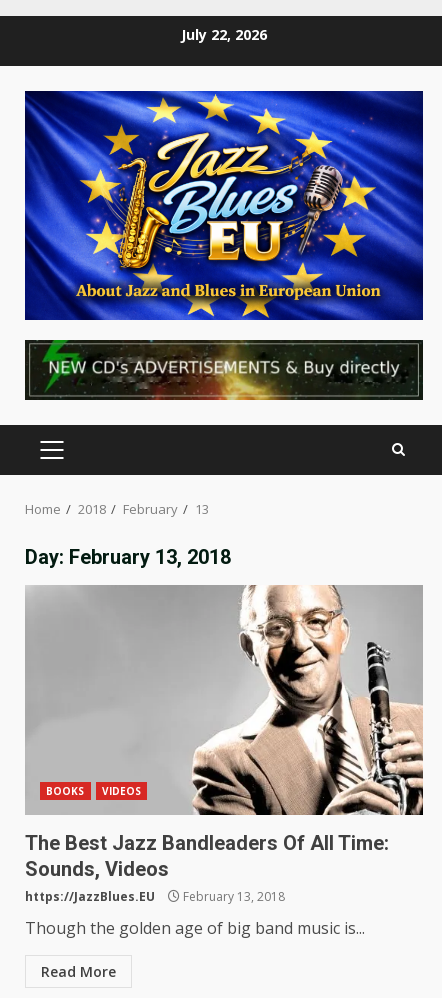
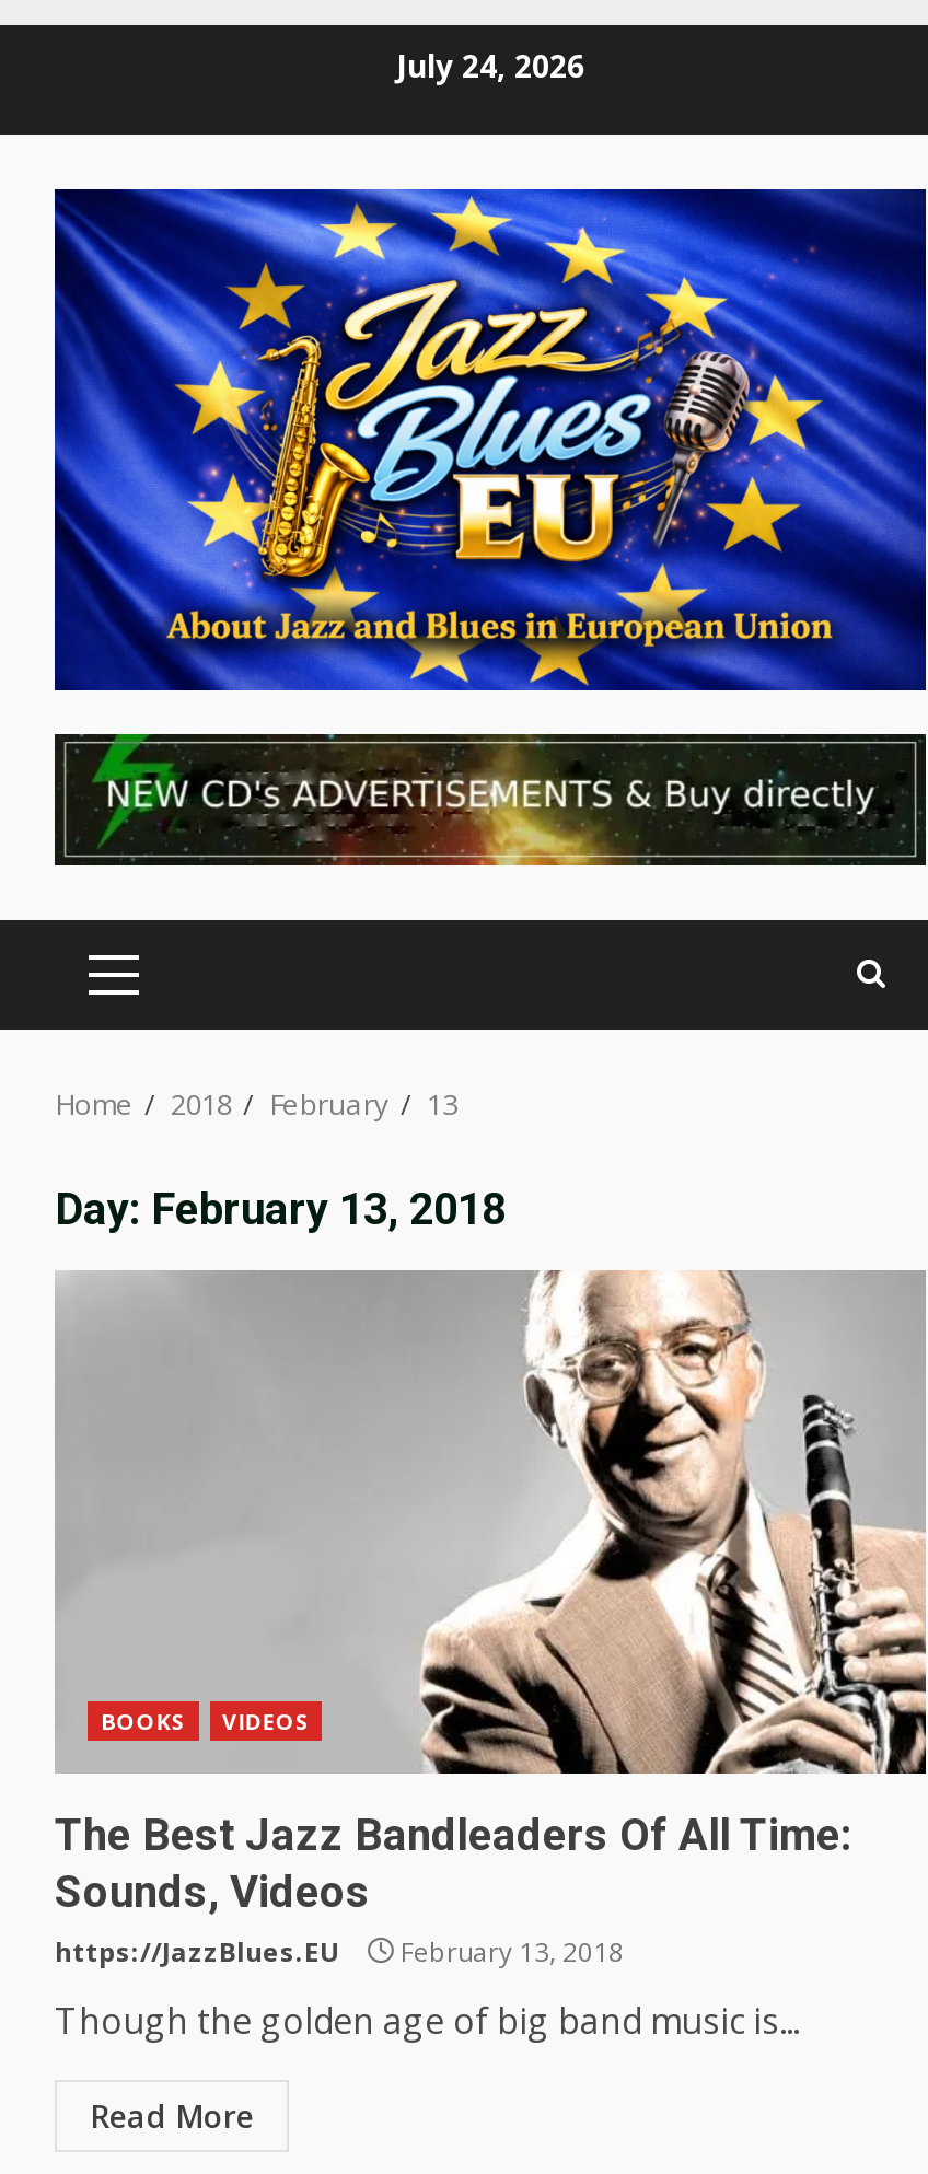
[181,24,267,43] July 22, 2026 -> [396,44,584,85] July 24, 2026

